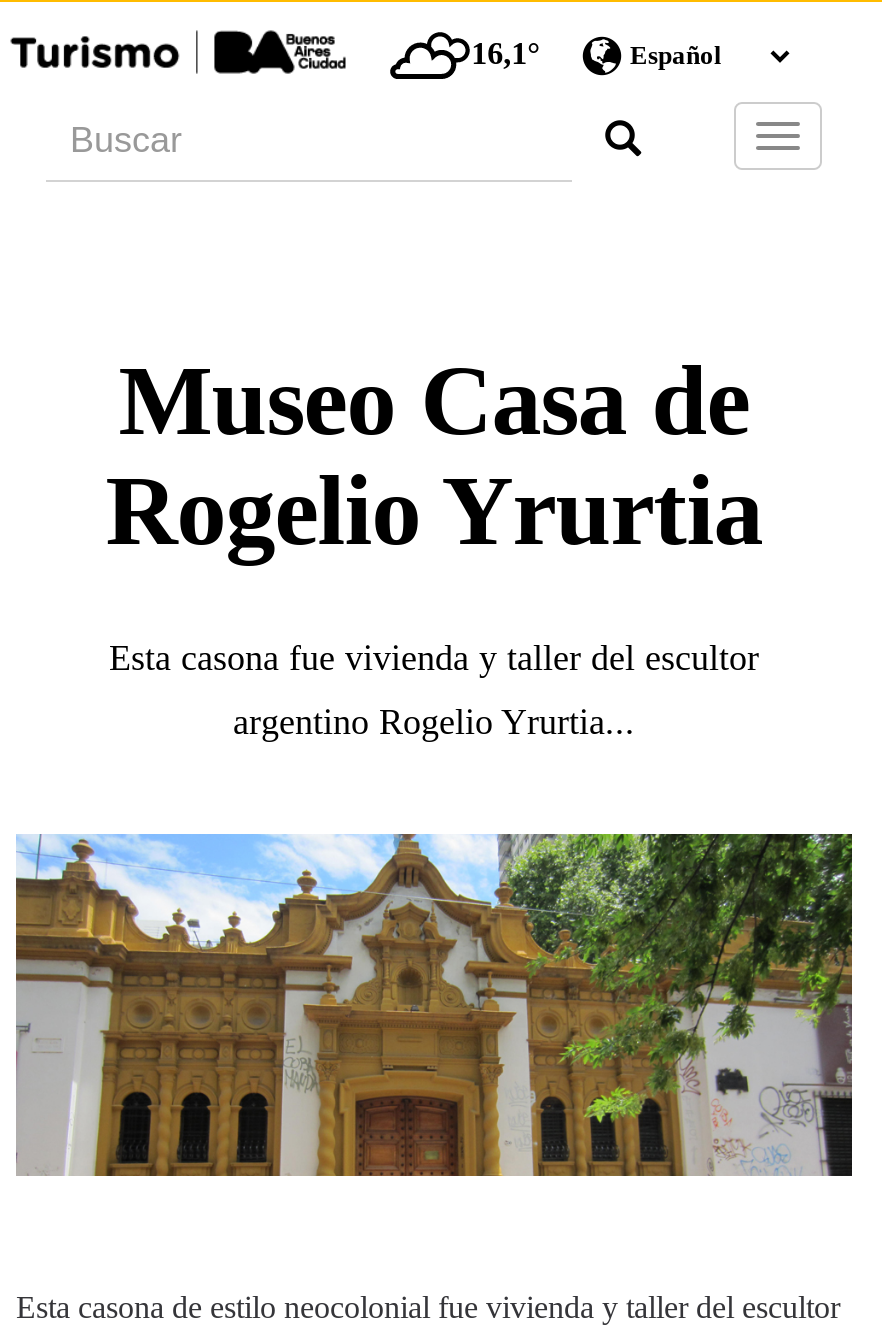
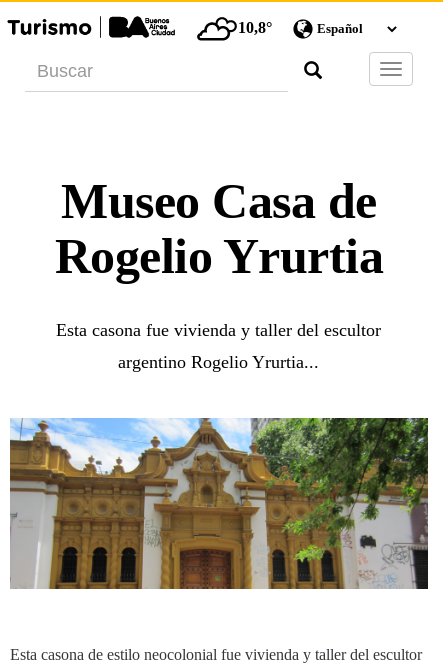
[471,36,539,70] 16,1° -> [238,19,272,36] 10,8°

